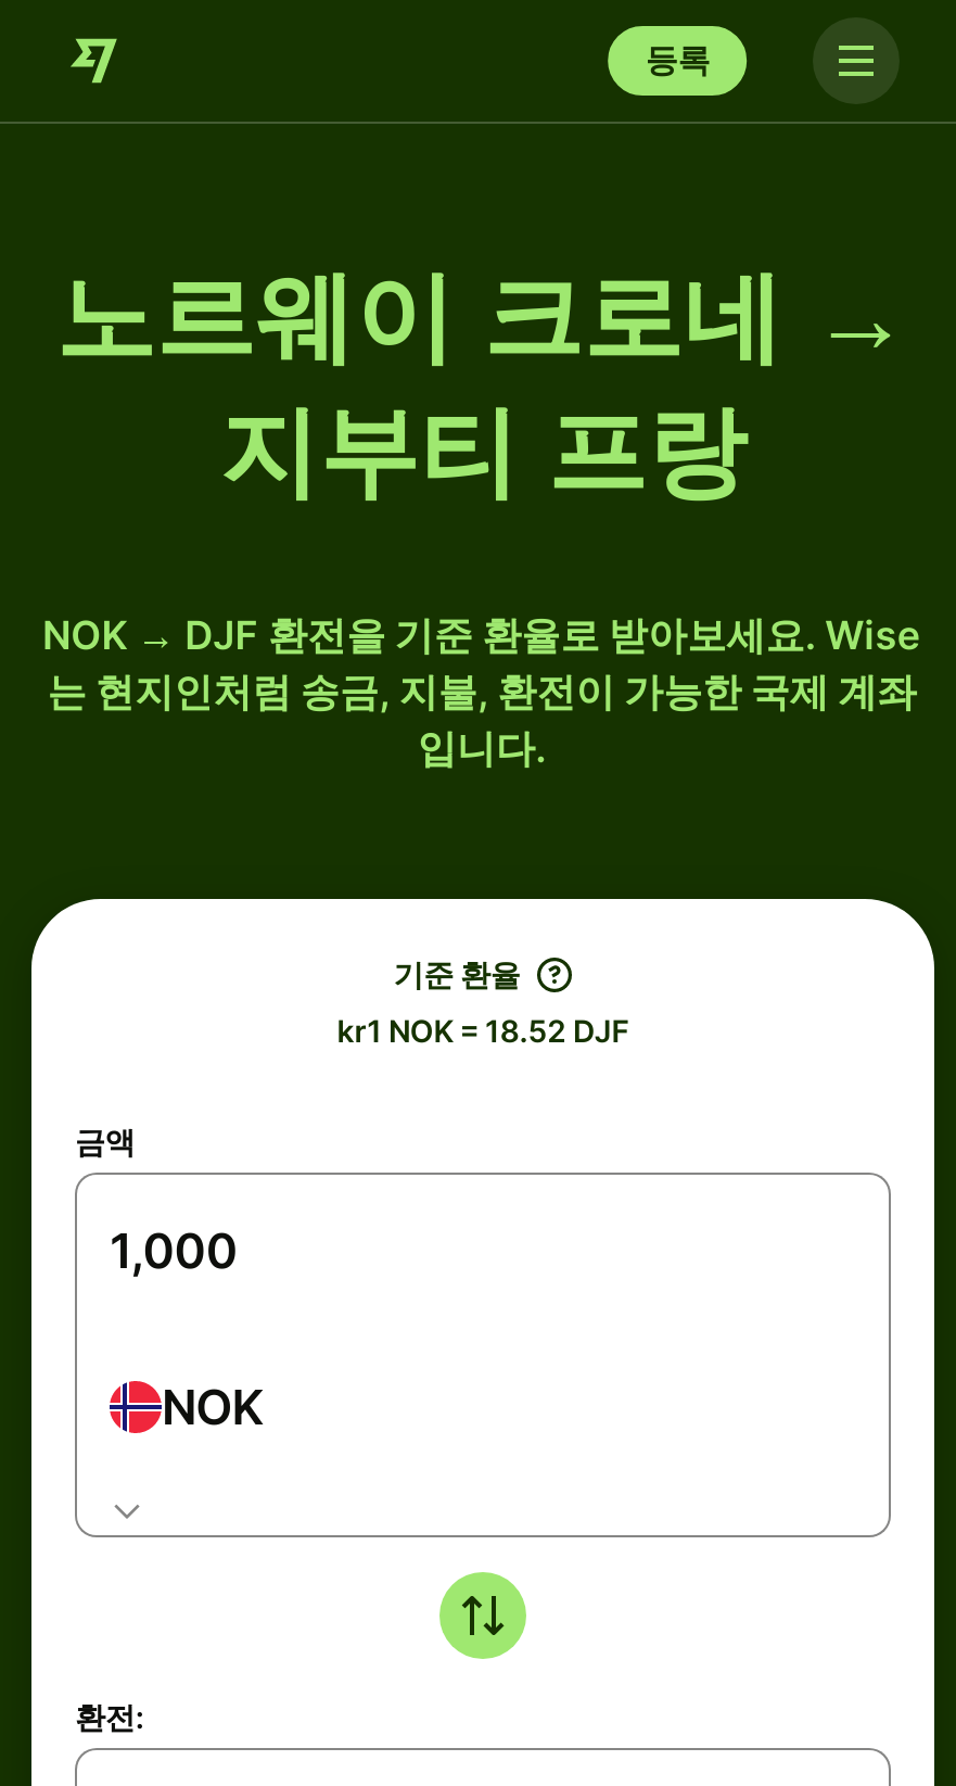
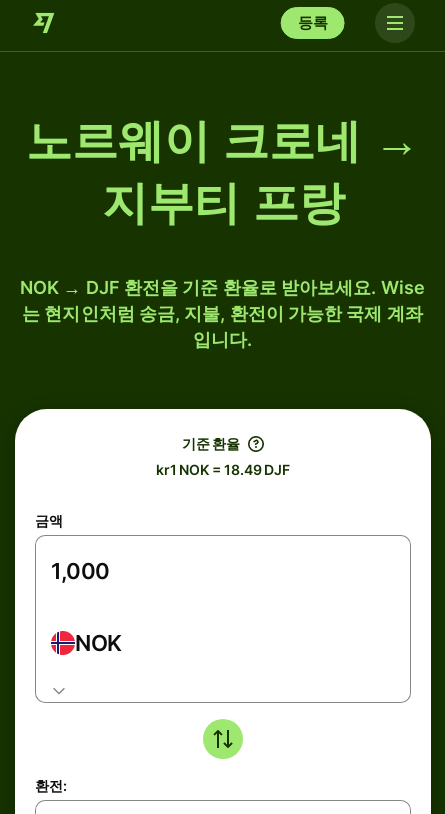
[337,1012,629,1049] kr1 NOK = 18.52 DJF -> [156,461,290,478] kr1 NOK = 18.49 DJF

